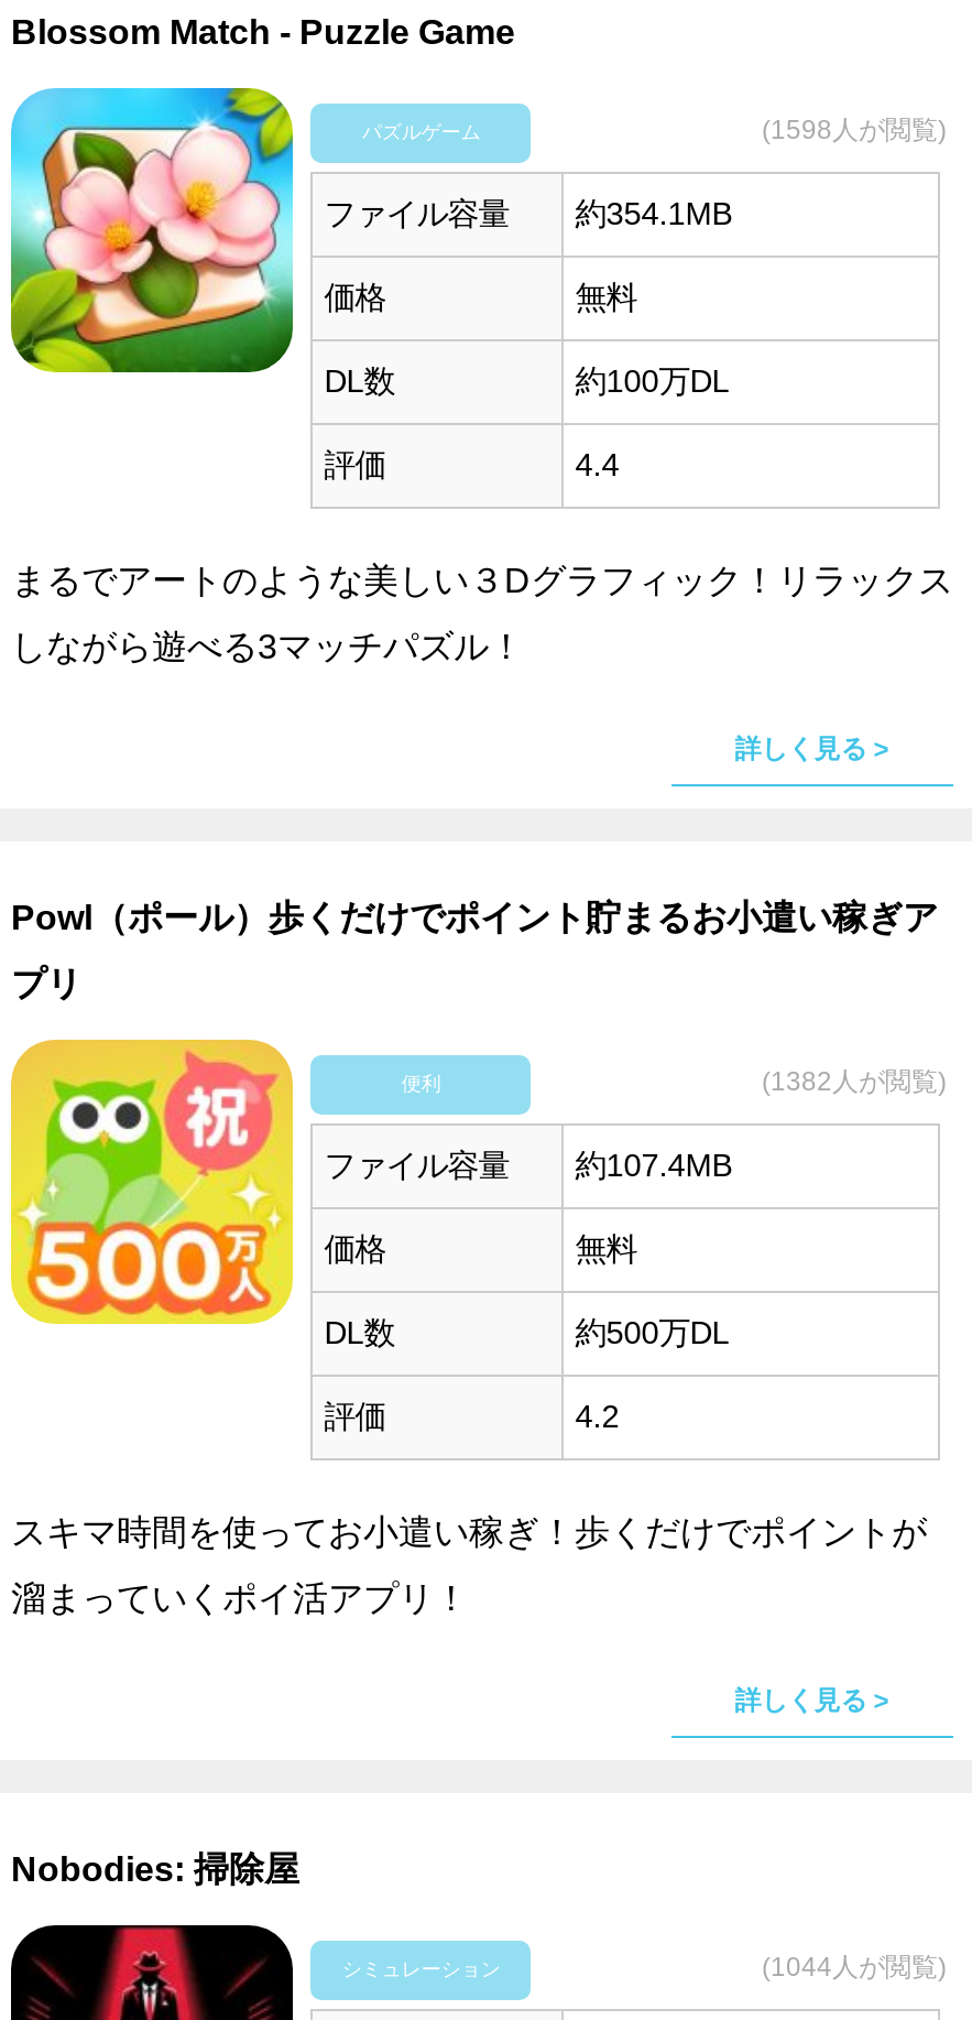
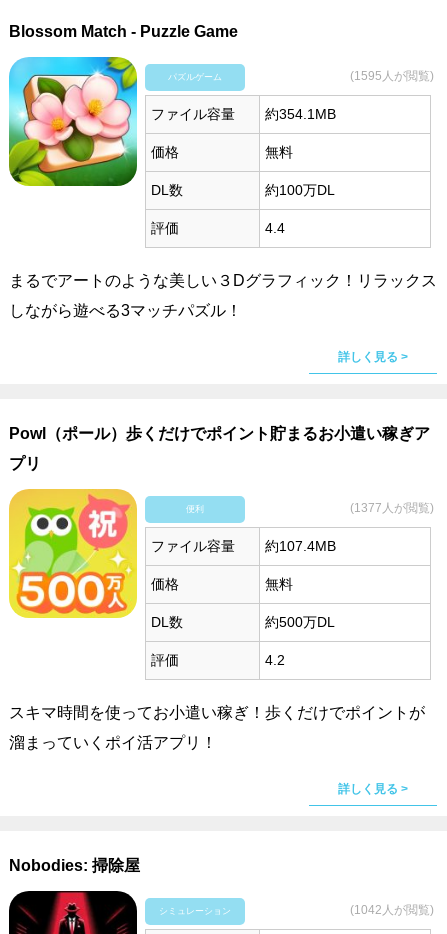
[762,115,947,146] (1598人が閲覧) -> [350,69,434,83] (1595人が閲覧)
[762,1067,947,1098] (1382人が閲覧) -> [350,501,434,515] (1377人が閲覧)
[762,1952,947,1983] (1044人が閲覧) -> [350,903,434,917] (1042人が閲覧)

